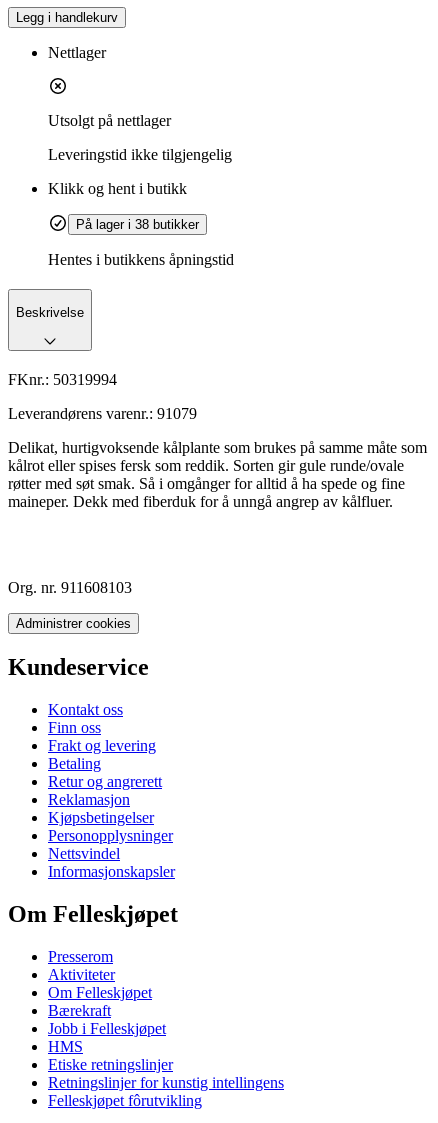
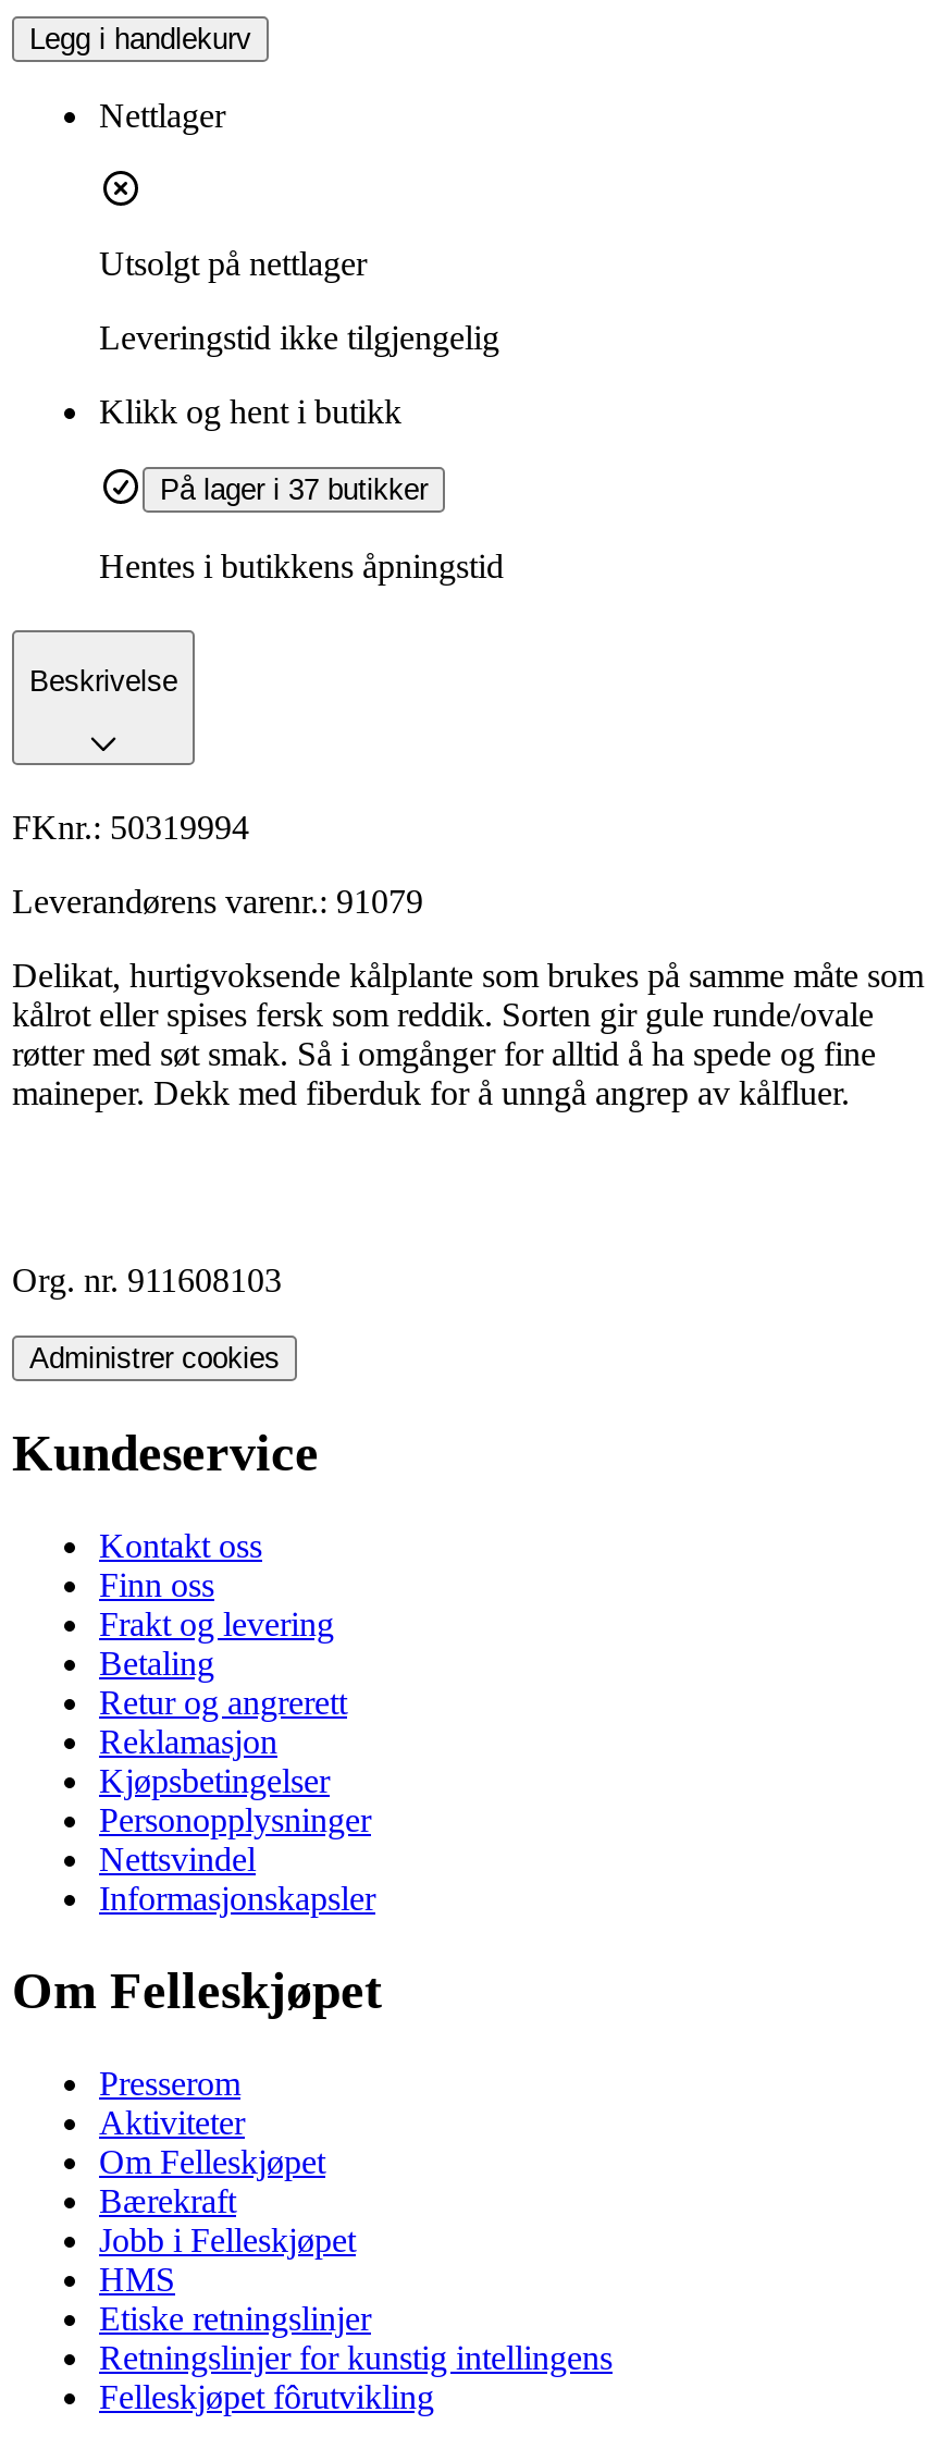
[76,217,199,232] På lager i 38 butikker -> [160,473,428,506] På lager i 37 butikker

